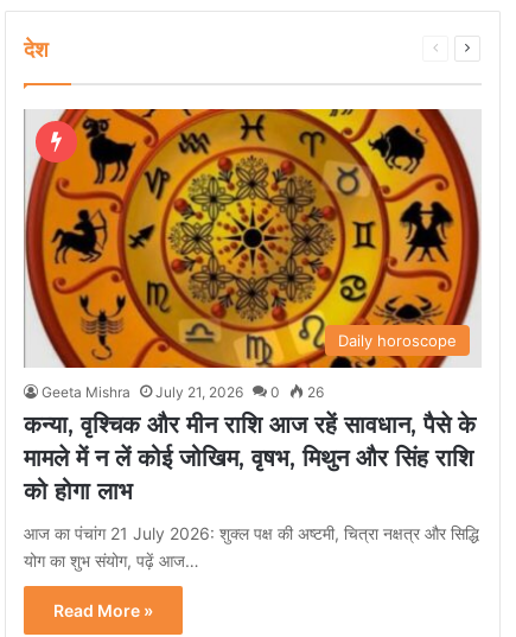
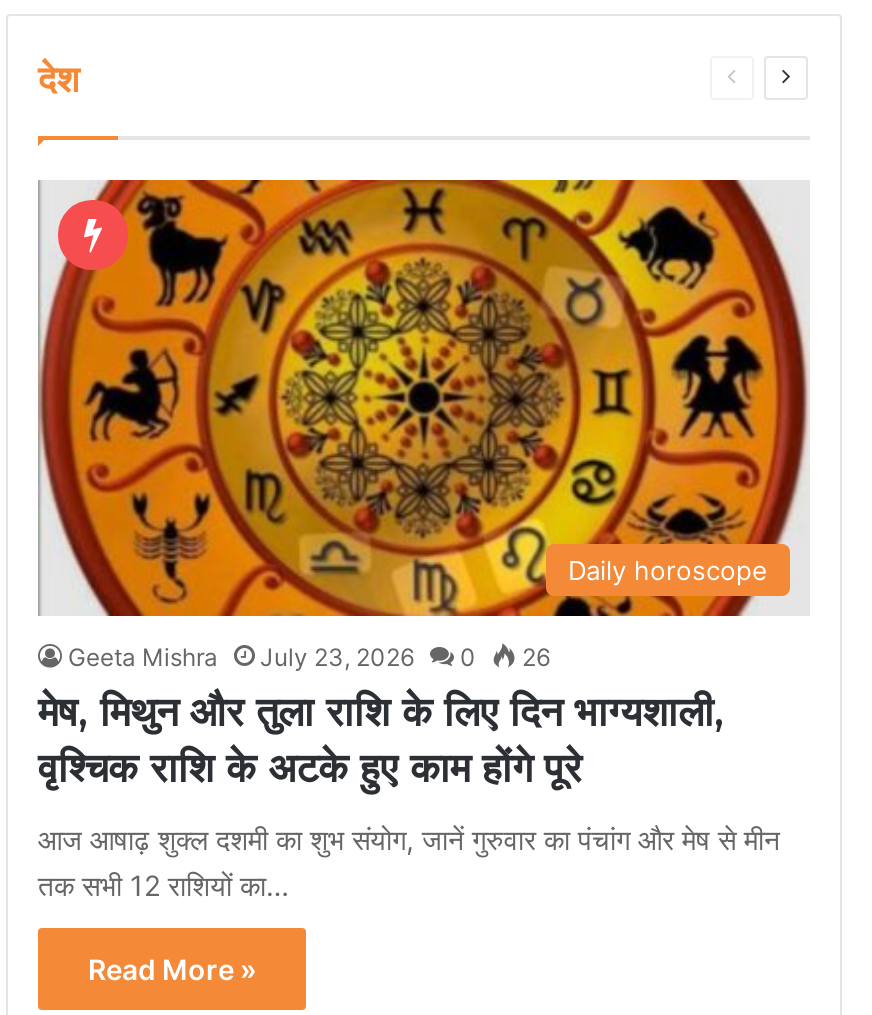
[42,383,324,401] Geeta Mishra July 21, 2026 0 26 -> [68,641,550,671] Geeta Mishra July 23, 2026 0 26
[24,410,476,505] कन्या, वृश्चिक और मीन राशि आज रहें सावधान, पैसे के | मामले में न लें कोई जोखिम, वृषभ, मिथुन और सिंह राशि | को होगा लाभ -> [38,687,724,791] मेष, मिथुन और तुला राशि के लिए दिन भाग्यशाली, | वृश्चिक राशि के अटके हुए काम होंगे पूरे
[24,523,479,570] आज का पंचांग 21 July 2026: शुक्ल पक्ष की अष्टमी, चित्रा नक्षत्र और सिद्धि | योग का शुभ संयोग, पढ़ें आज… -> [38,821,780,901] आज आषाढ़ शुक्ल दशमी का शुभ संयोग, जानें गुरुवार का पंचांग और मेष से मीन | तक सभी 12 राशियों का…

